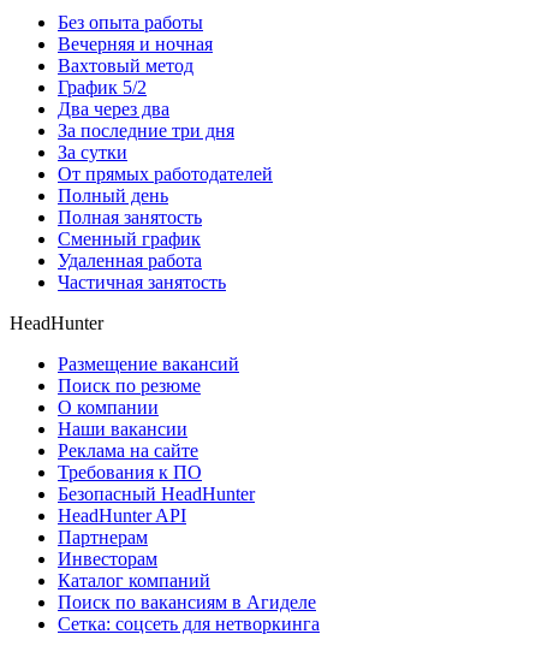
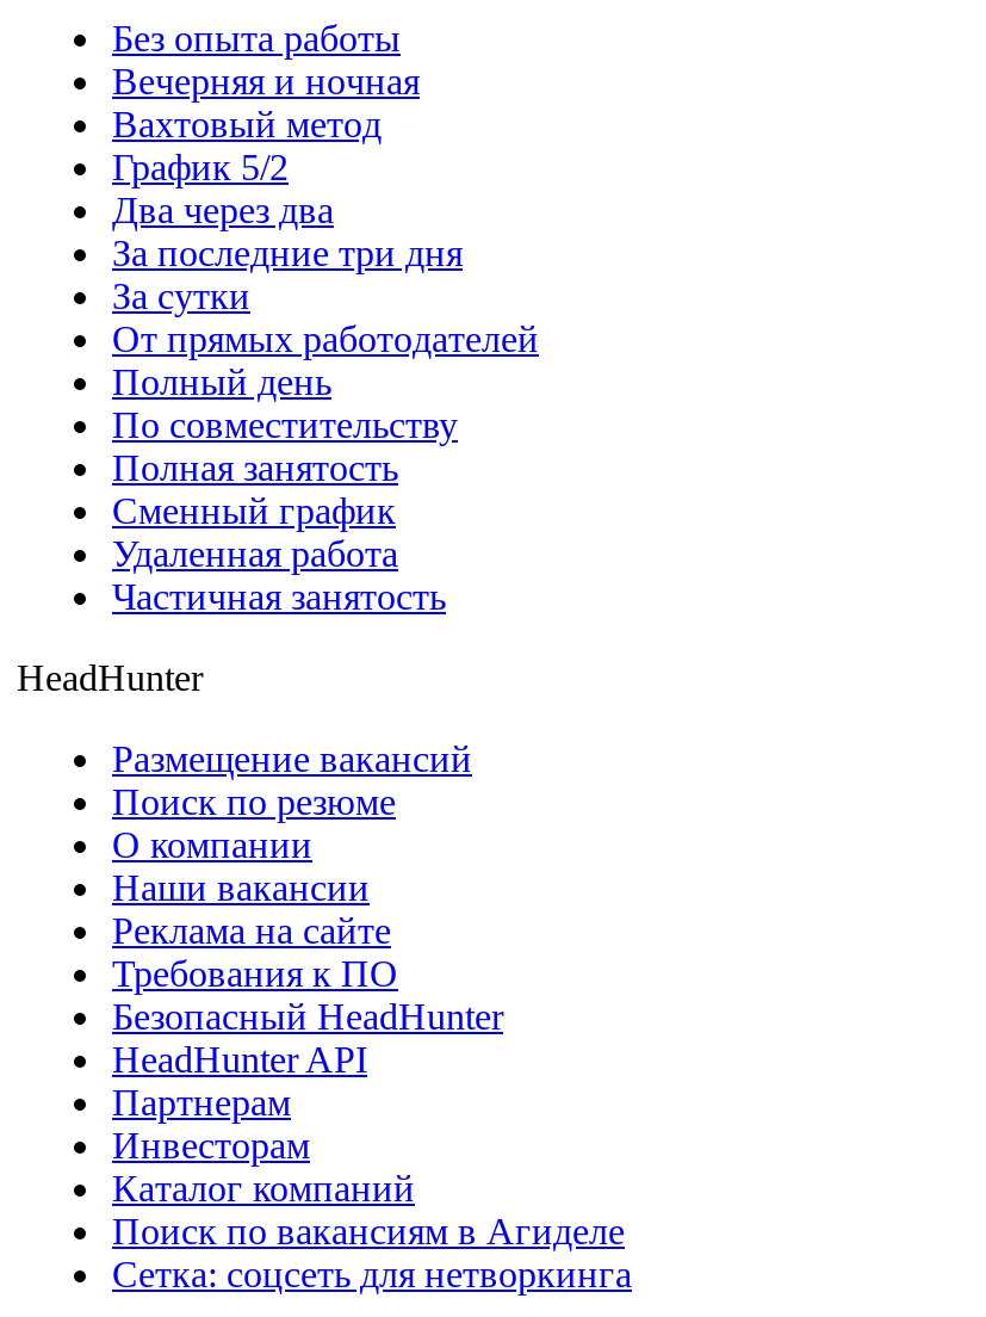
none -> [112,404,458,445] По совместительству

